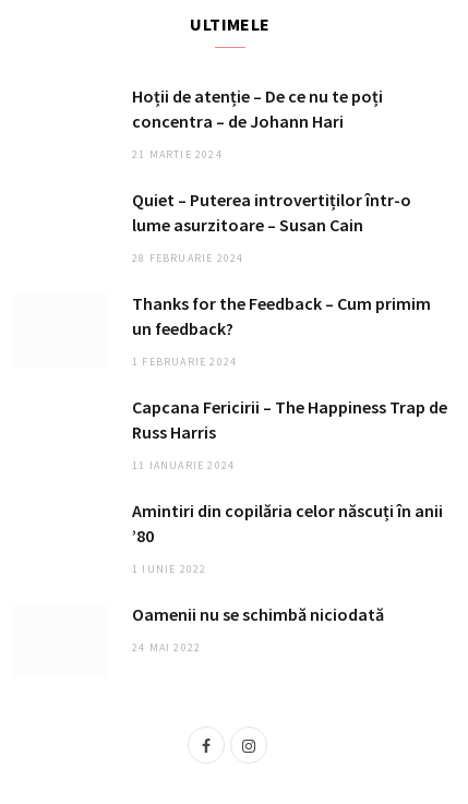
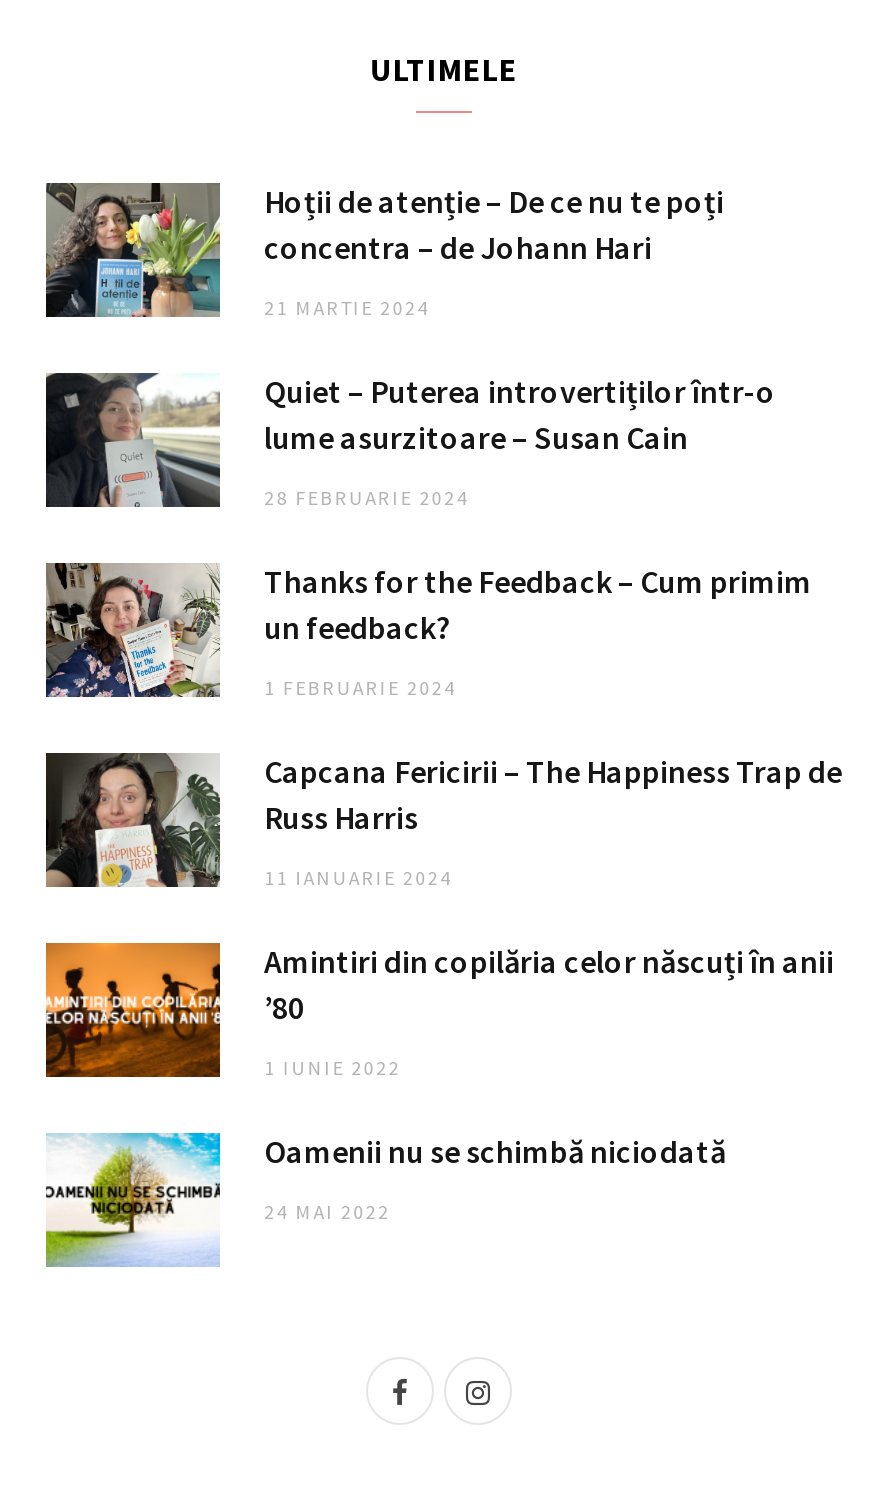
none -> [44,180,222,320] [image]
none -> [44,370,222,510] [image]
none -> [44,560,222,700] [image]
none -> [44,750,222,890] [image]
none -> [44,940,222,1080] [image]
none -> [44,1130,222,1268] [image]

